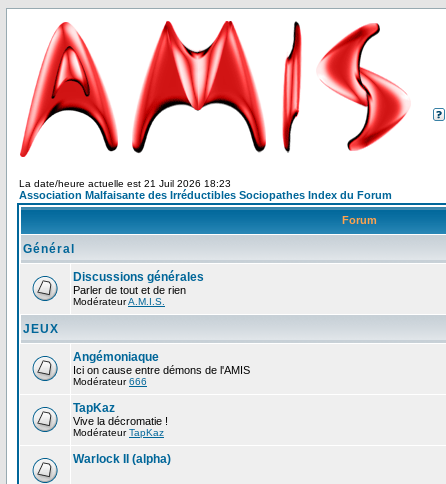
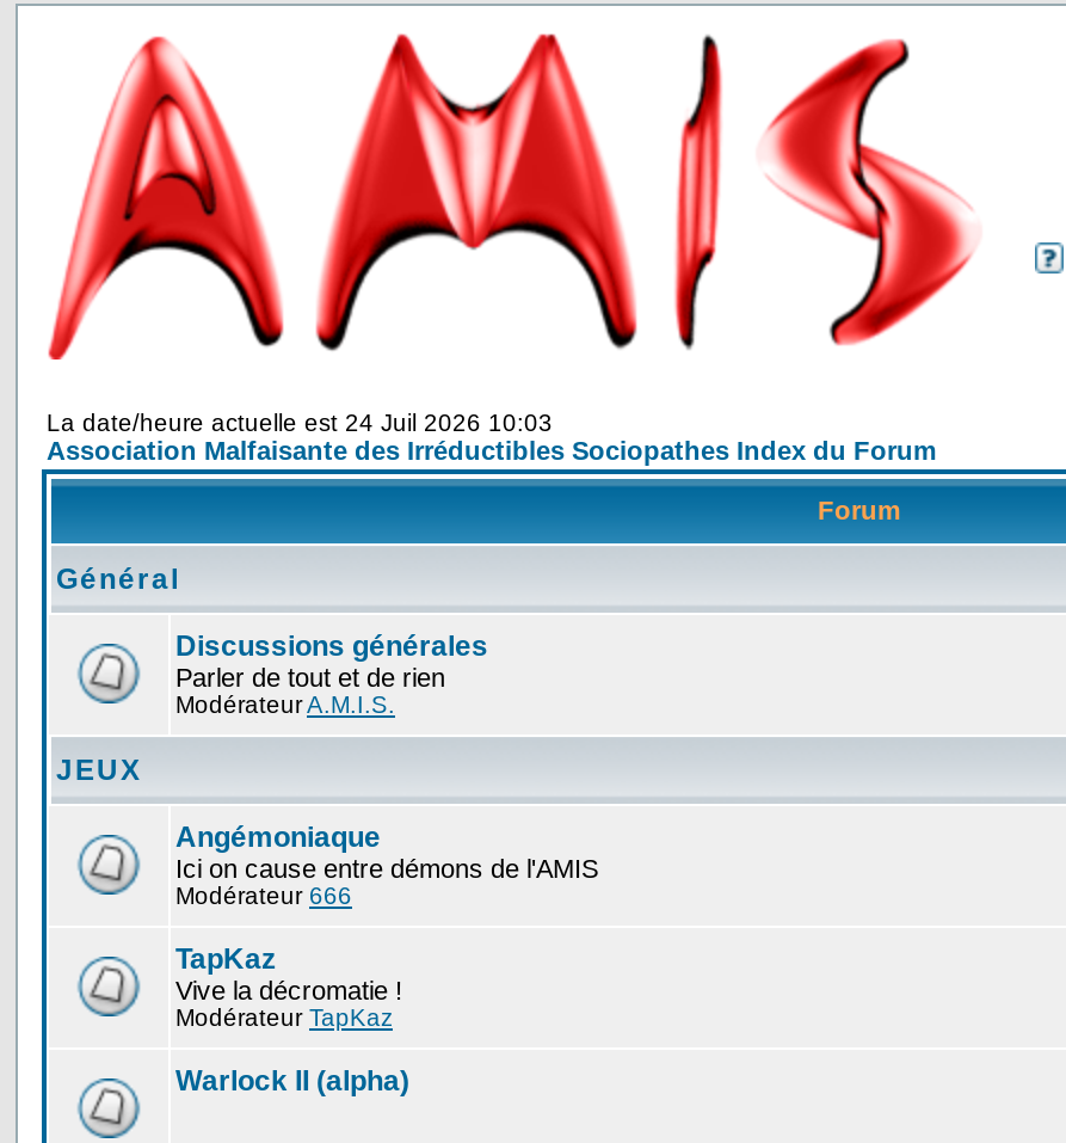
[19,178,231,189] La date/heure actuelle est 21 Juil 2026 18:23 -> [47,410,553,436] La date/heure actuelle est 24 Juil 2026 10:03

